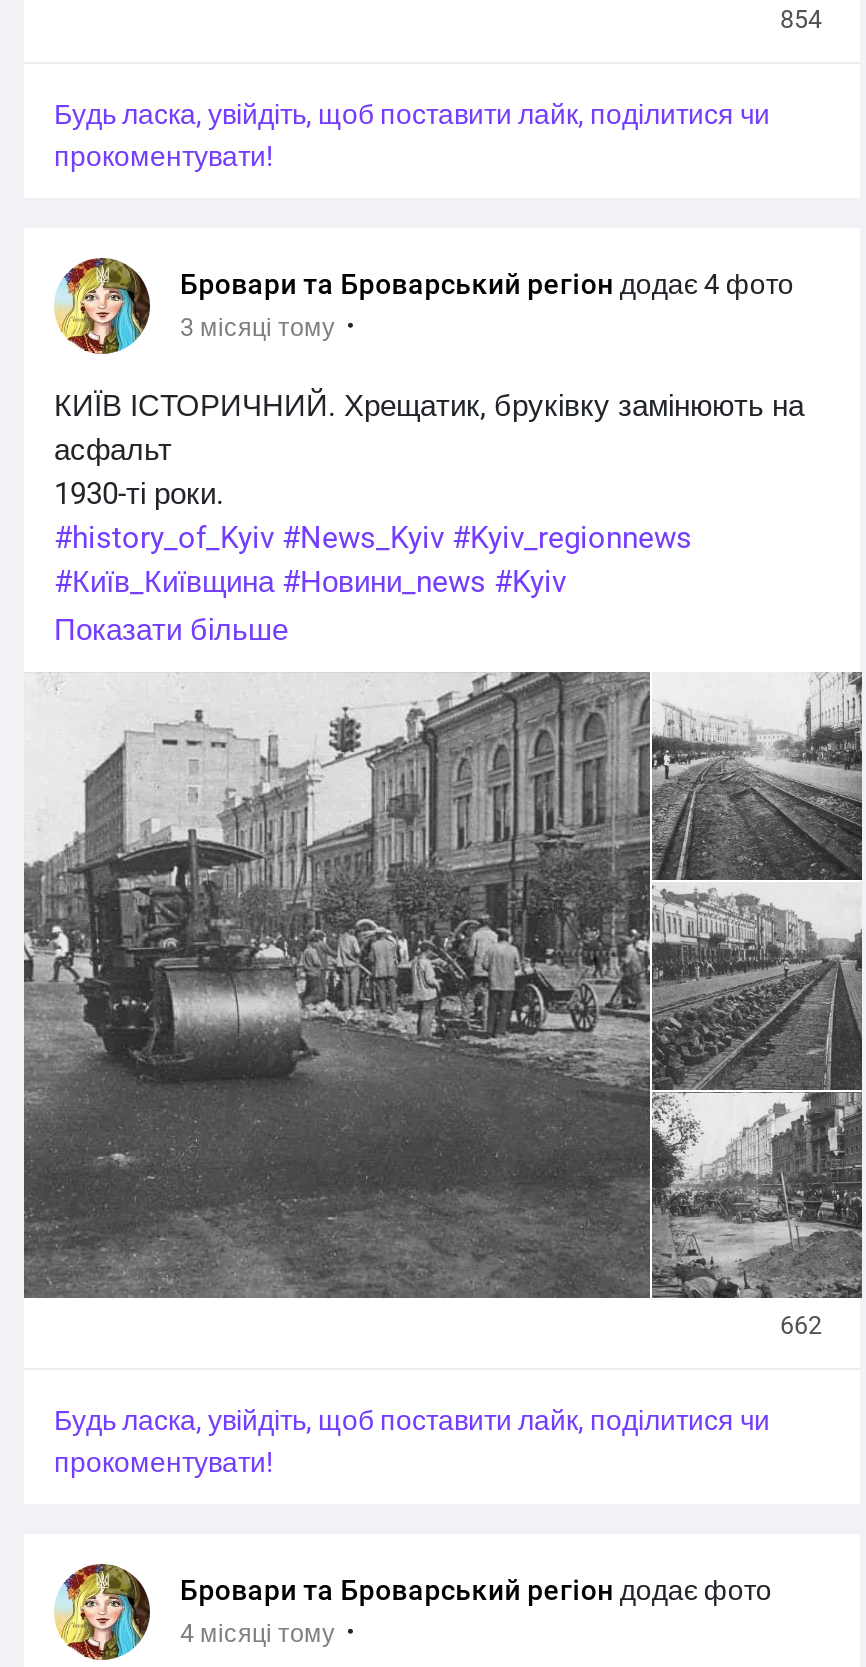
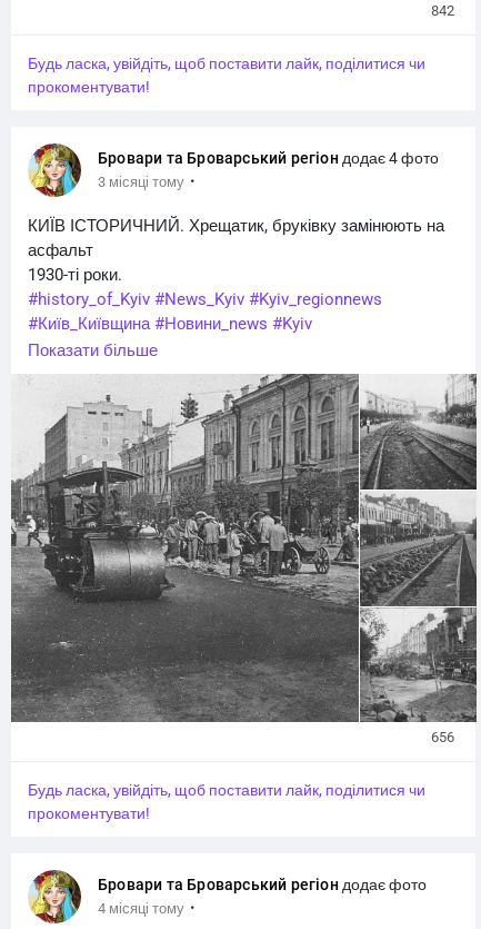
[780,4,822,34] 854 -> [431,2,454,19] 842
[780,1311,822,1341] 662 -> [431,729,454,746] 656

